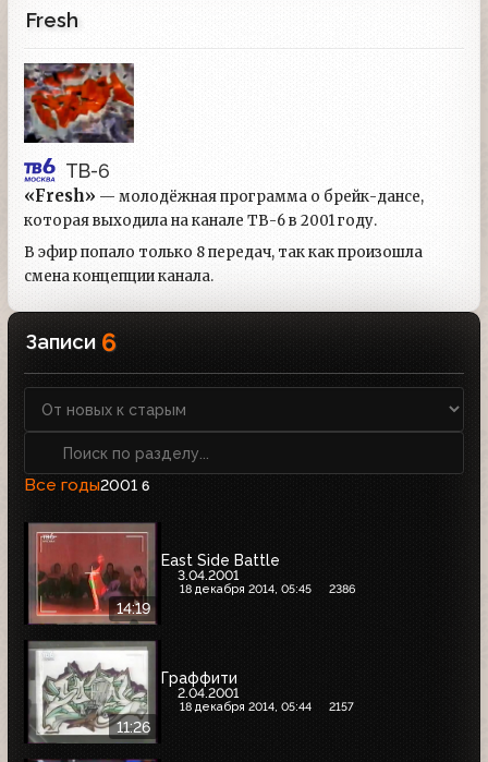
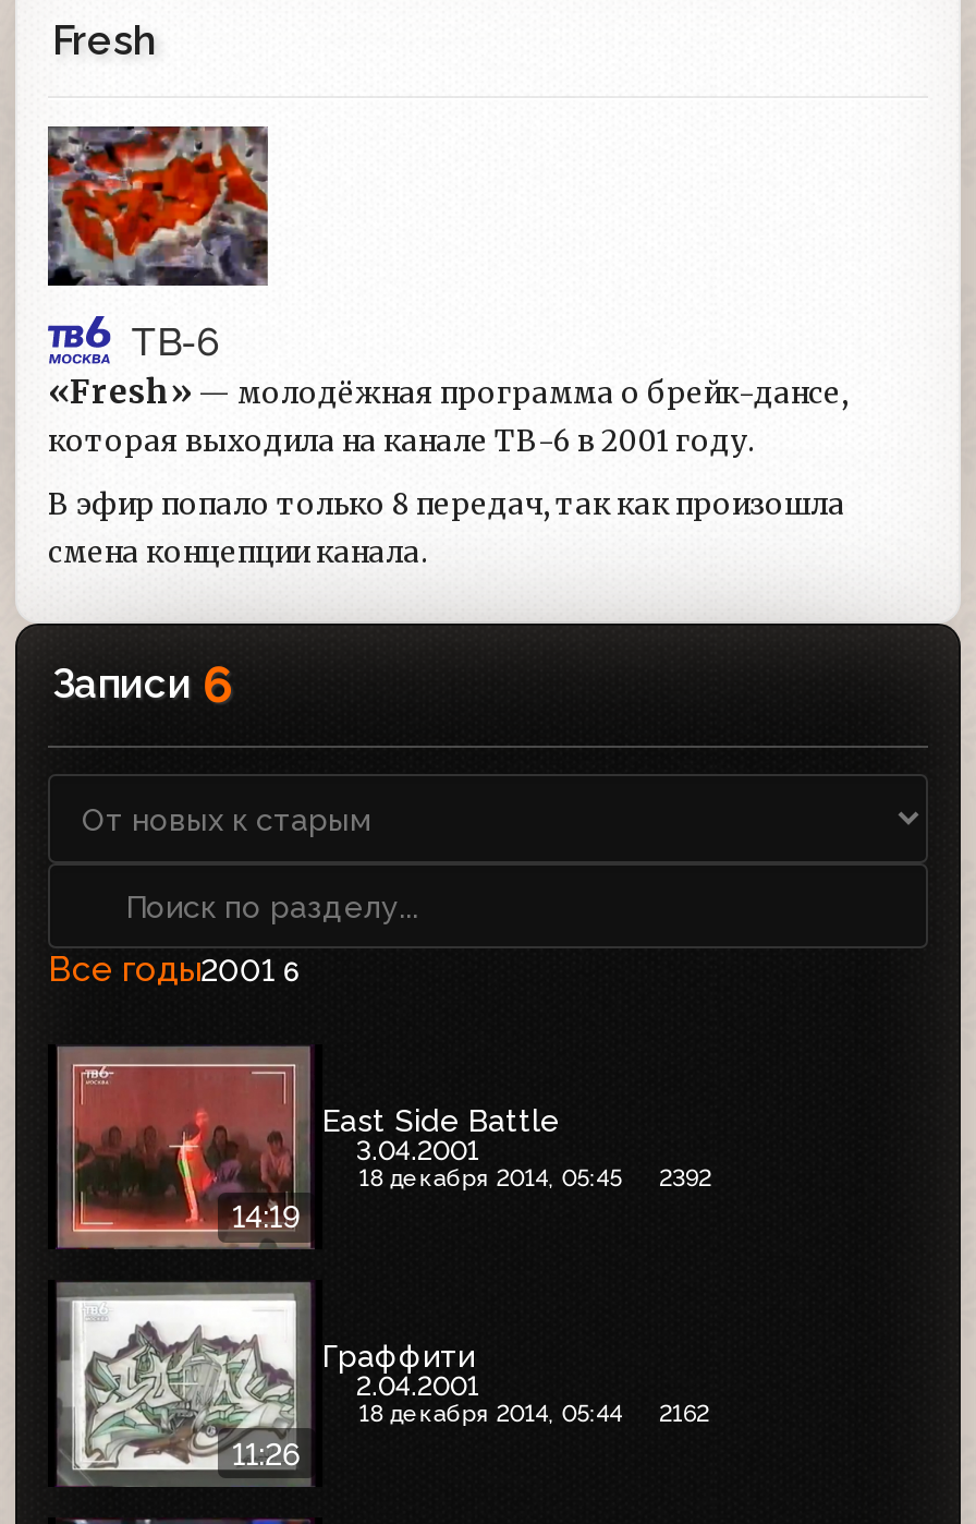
[179,582,356,596] 18 декабря 2014, 05:45 2386 -> [359,1163,711,1192] 18 декабря 2014, 05:45 2392
[179,700,355,714] 18 декабря 2014, 05:44 2157 -> [359,1400,709,1428] 18 декабря 2014, 05:44 2162

